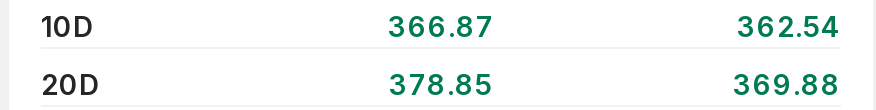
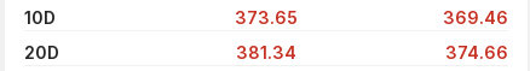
[388,9,494,43] 366.87 -> [235,7,298,28] 373.65
[737,9,841,43] 362.54 -> [443,7,508,28] 369.46
[389,67,493,101] 378.85 -> [236,42,296,63] 381.34
[733,67,841,101] 369.88 -> [445,42,508,63] 374.66

